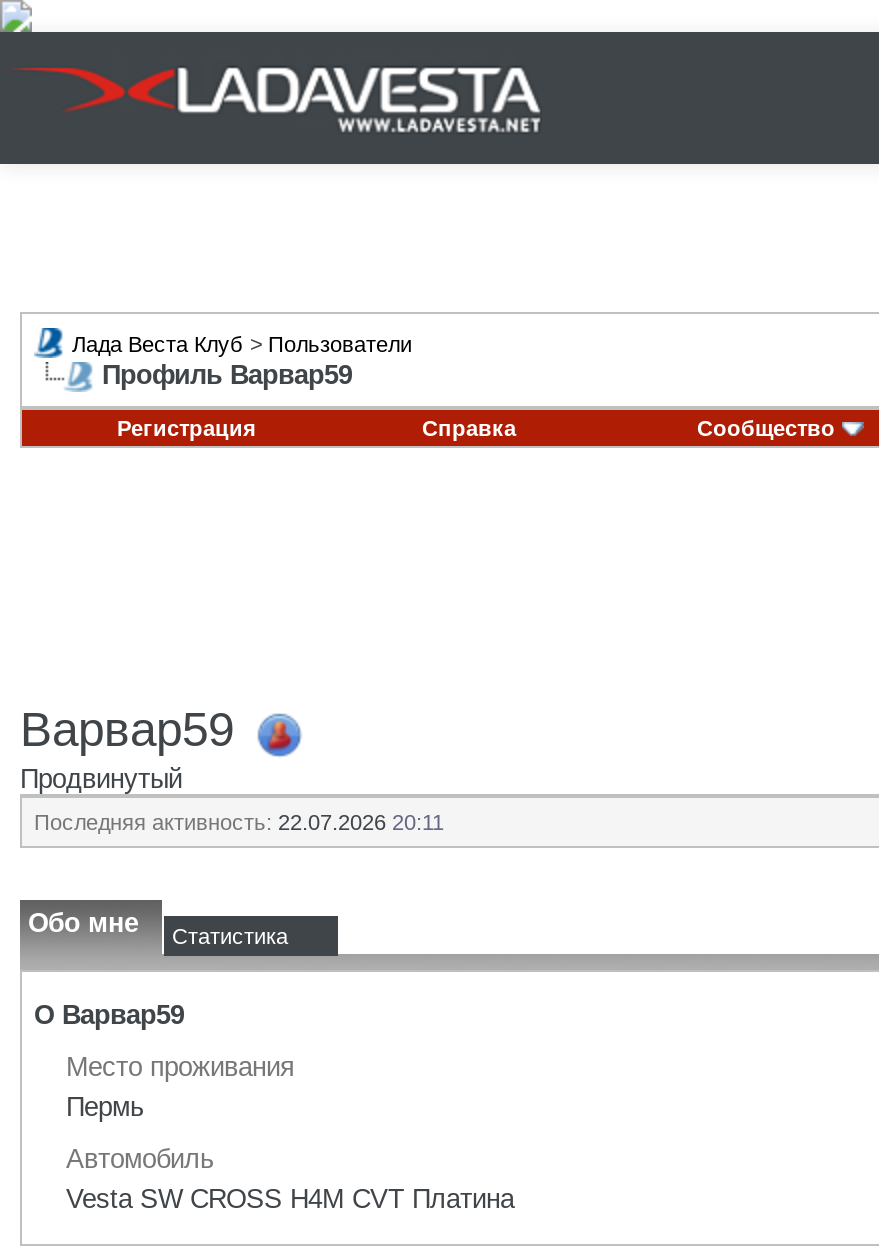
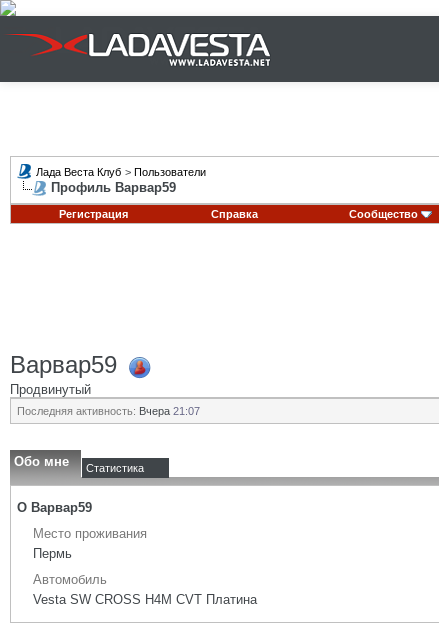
[34,810,444,834] Последняя активность: 22.07.2026 20:11 -> [17,405,200,417] Последняя активность: Вчера 21:07

